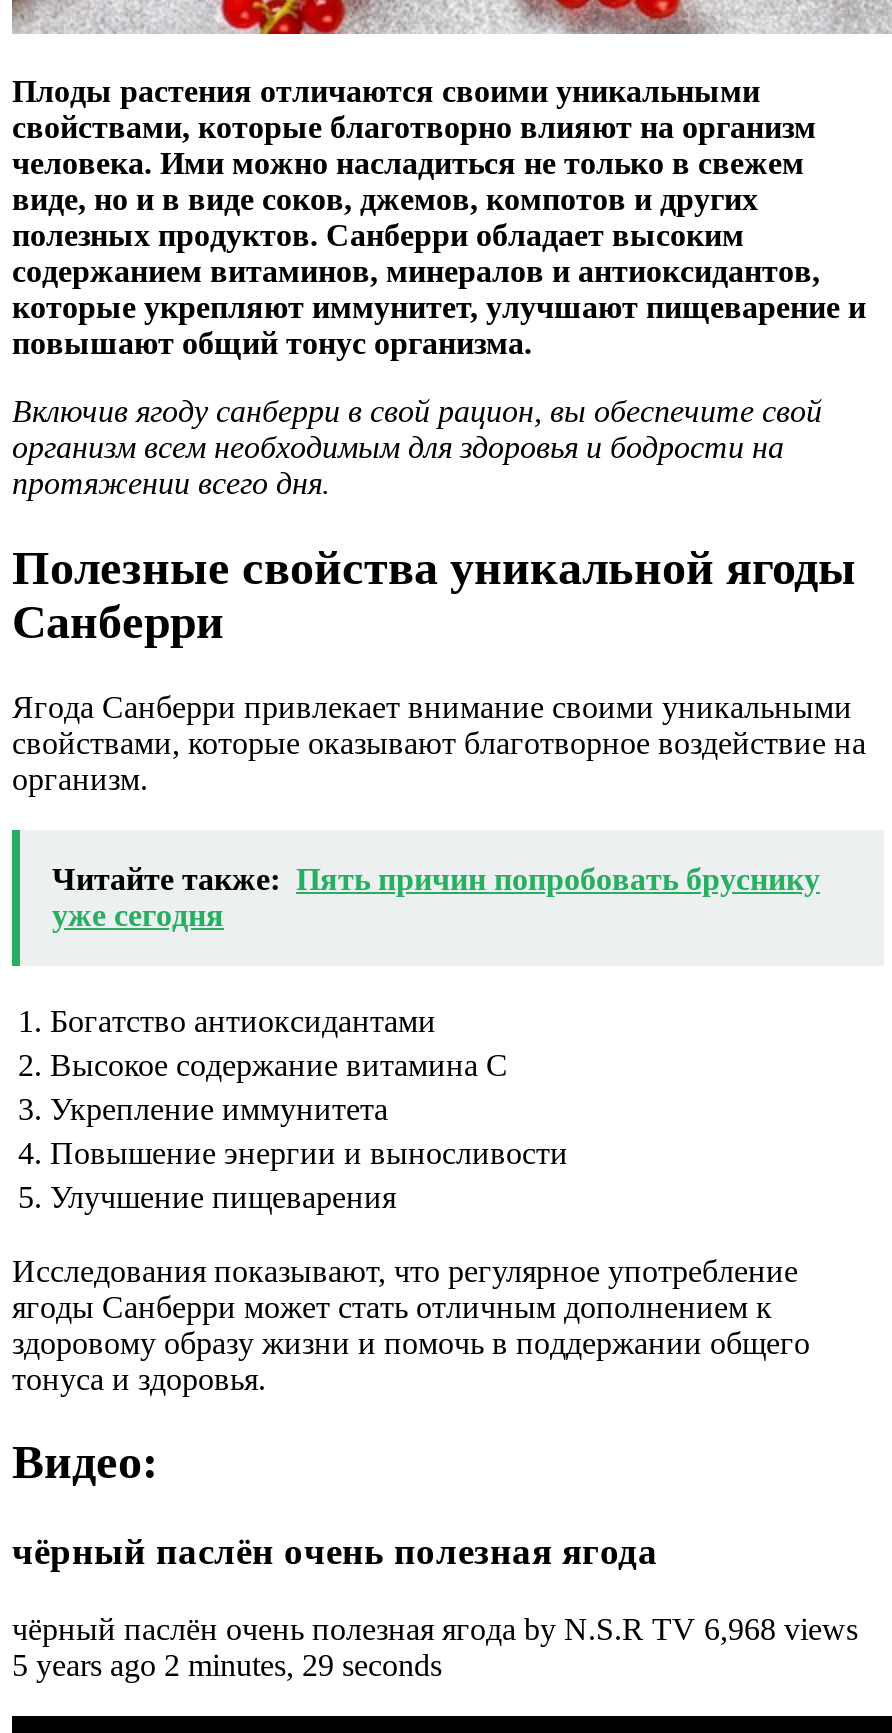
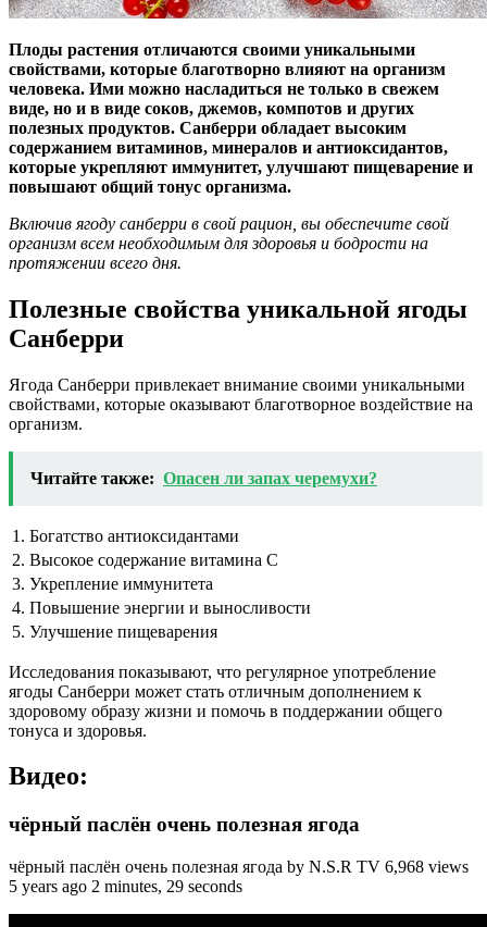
[52,861,820,931] Читайте также: Пять причин попробовать бруснику | уже сегодня -> [30,468,377,487] Читайте также: Опасен ли запах черемухи?

